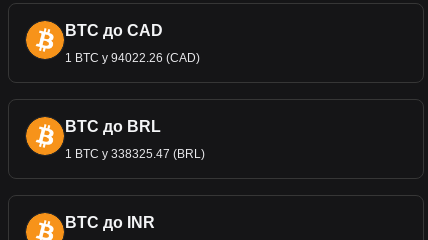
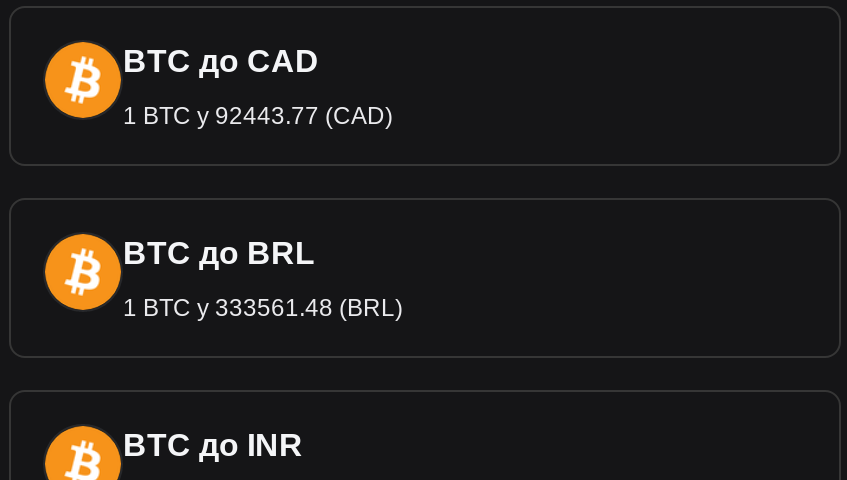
[65,51,200,65] 1 BTC у 94022.26 (CAD) -> [123,102,393,130] 1 BTC у 92443.77 (CAD)
[65,147,205,161] 1 BTC у 338325.47 (BRL) -> [123,294,403,322] 1 BTC у 333561.48 (BRL)

